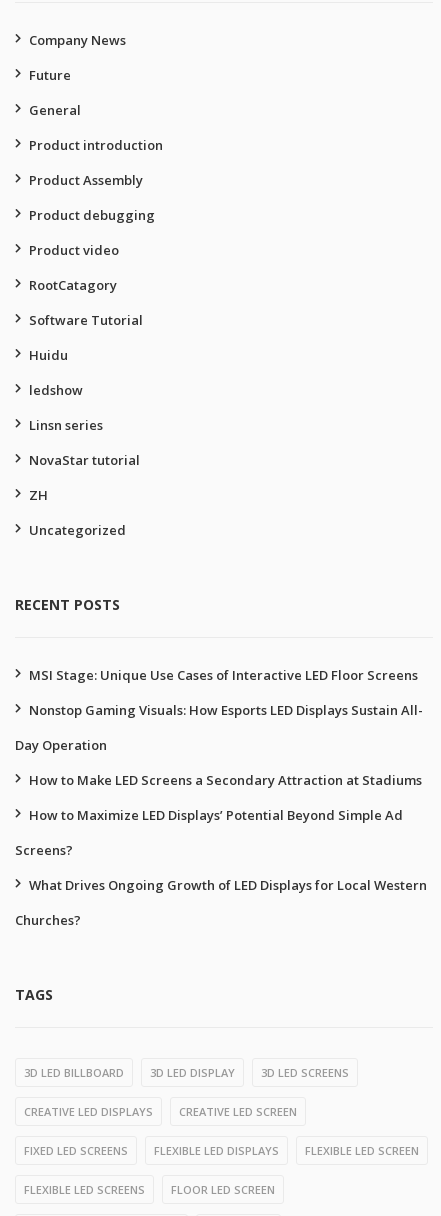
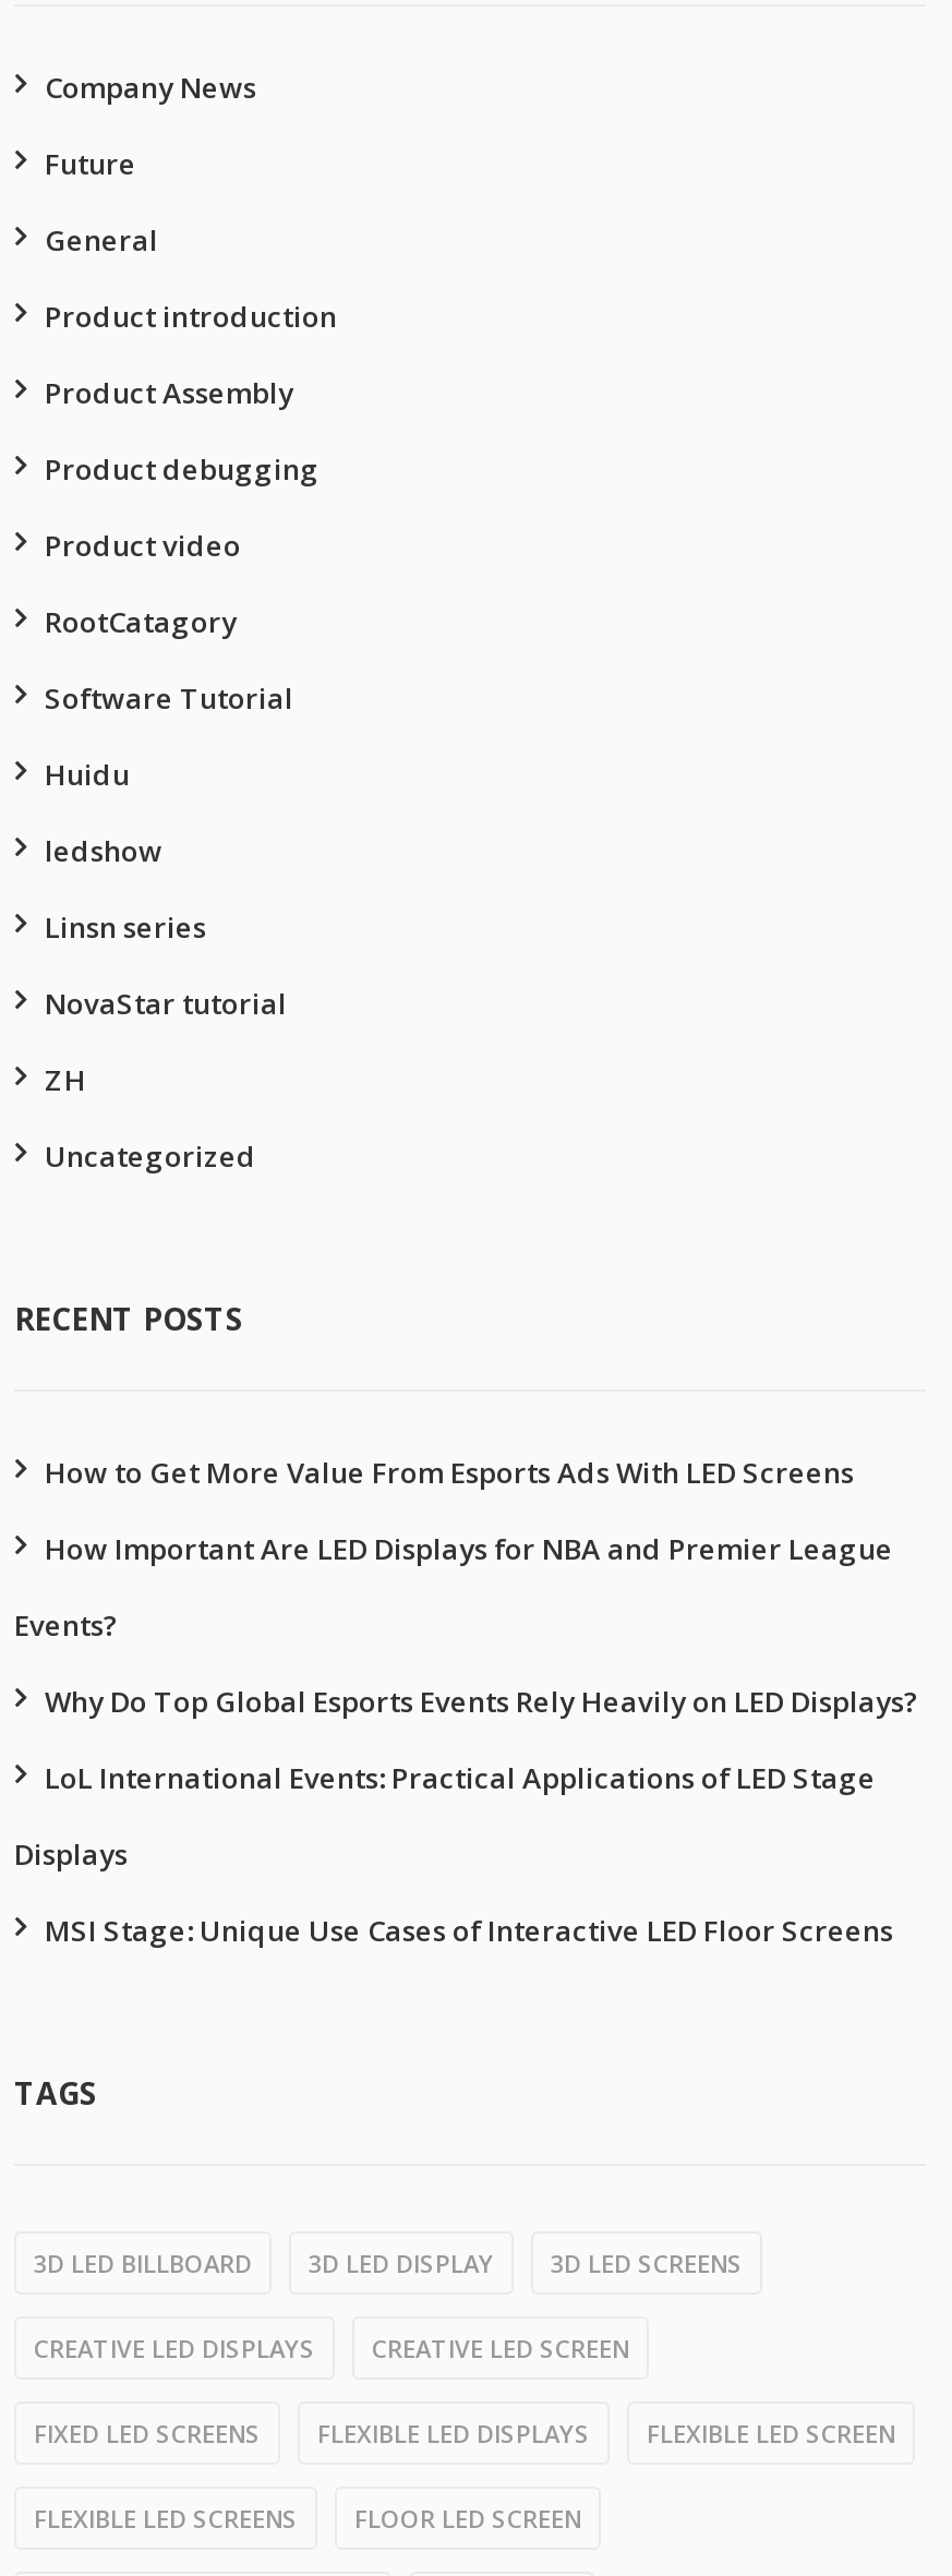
none -> [14,1452,919,1873] How to Get More Value From Esports Ads With LED Screens | How Important Are LED Displays for NBA and Premier League | Events? | Why Do Top Global Esports Events Rely Heavily on LED Displays? | LoL International Events: Practical Applications of LED Stage | Displays
moved [29,666,418,684] -> [45,1910,893,1950]: MSI Stage: Unique Use Cases of Interactive LED Floor Screens
[15,701,427,929] Nonstop Gaming Visuals: How Esports LED Displays Sustain All- | Day Operation | How to Make LED Screens a Secondary Attraction at Stadiums | How to Maximize LED Displays’ Potential Beyond Simple Ad | Screens? | What Drives Ongoing Growth of LED Displays for Local Western | Churches? -> none

